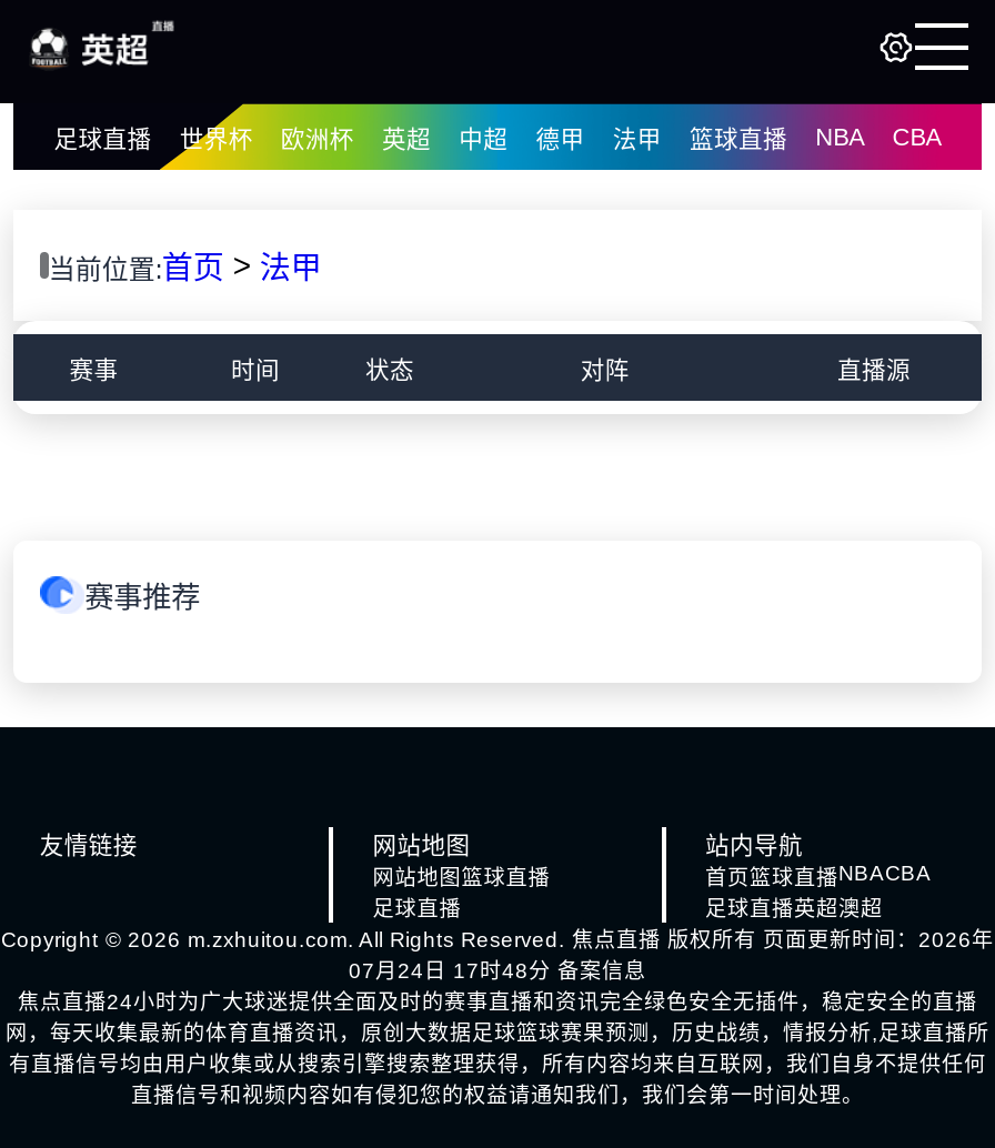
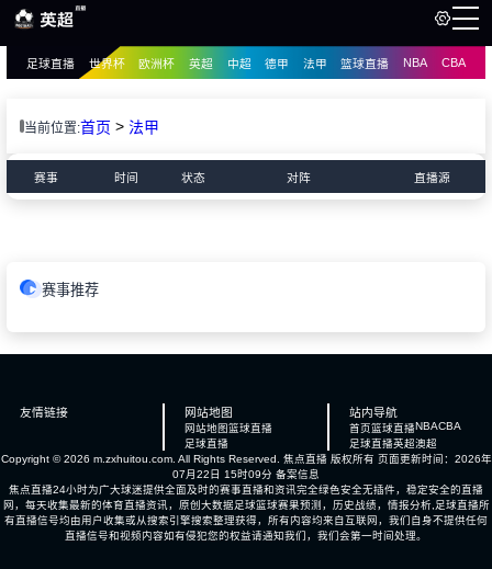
[349,957,646,982] 07月24日 17时48分备案信息 -> [172,468,320,480] 07月22日 15时09分备案信息

